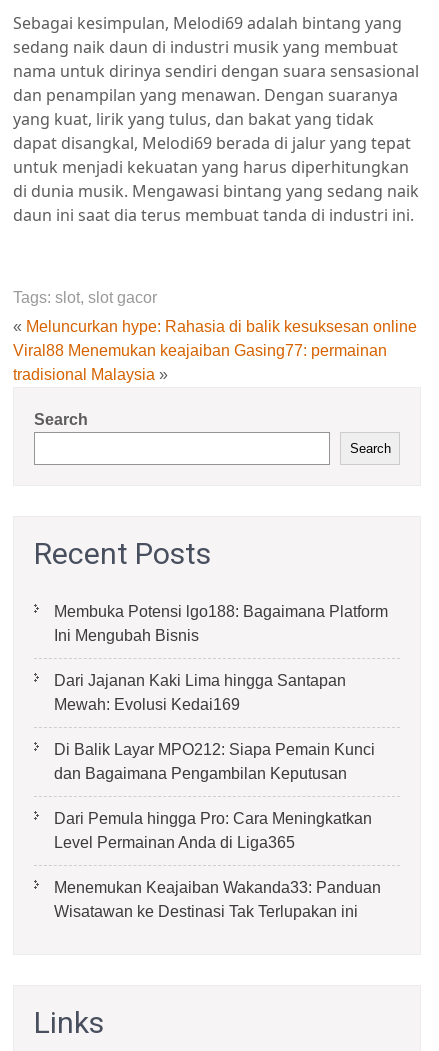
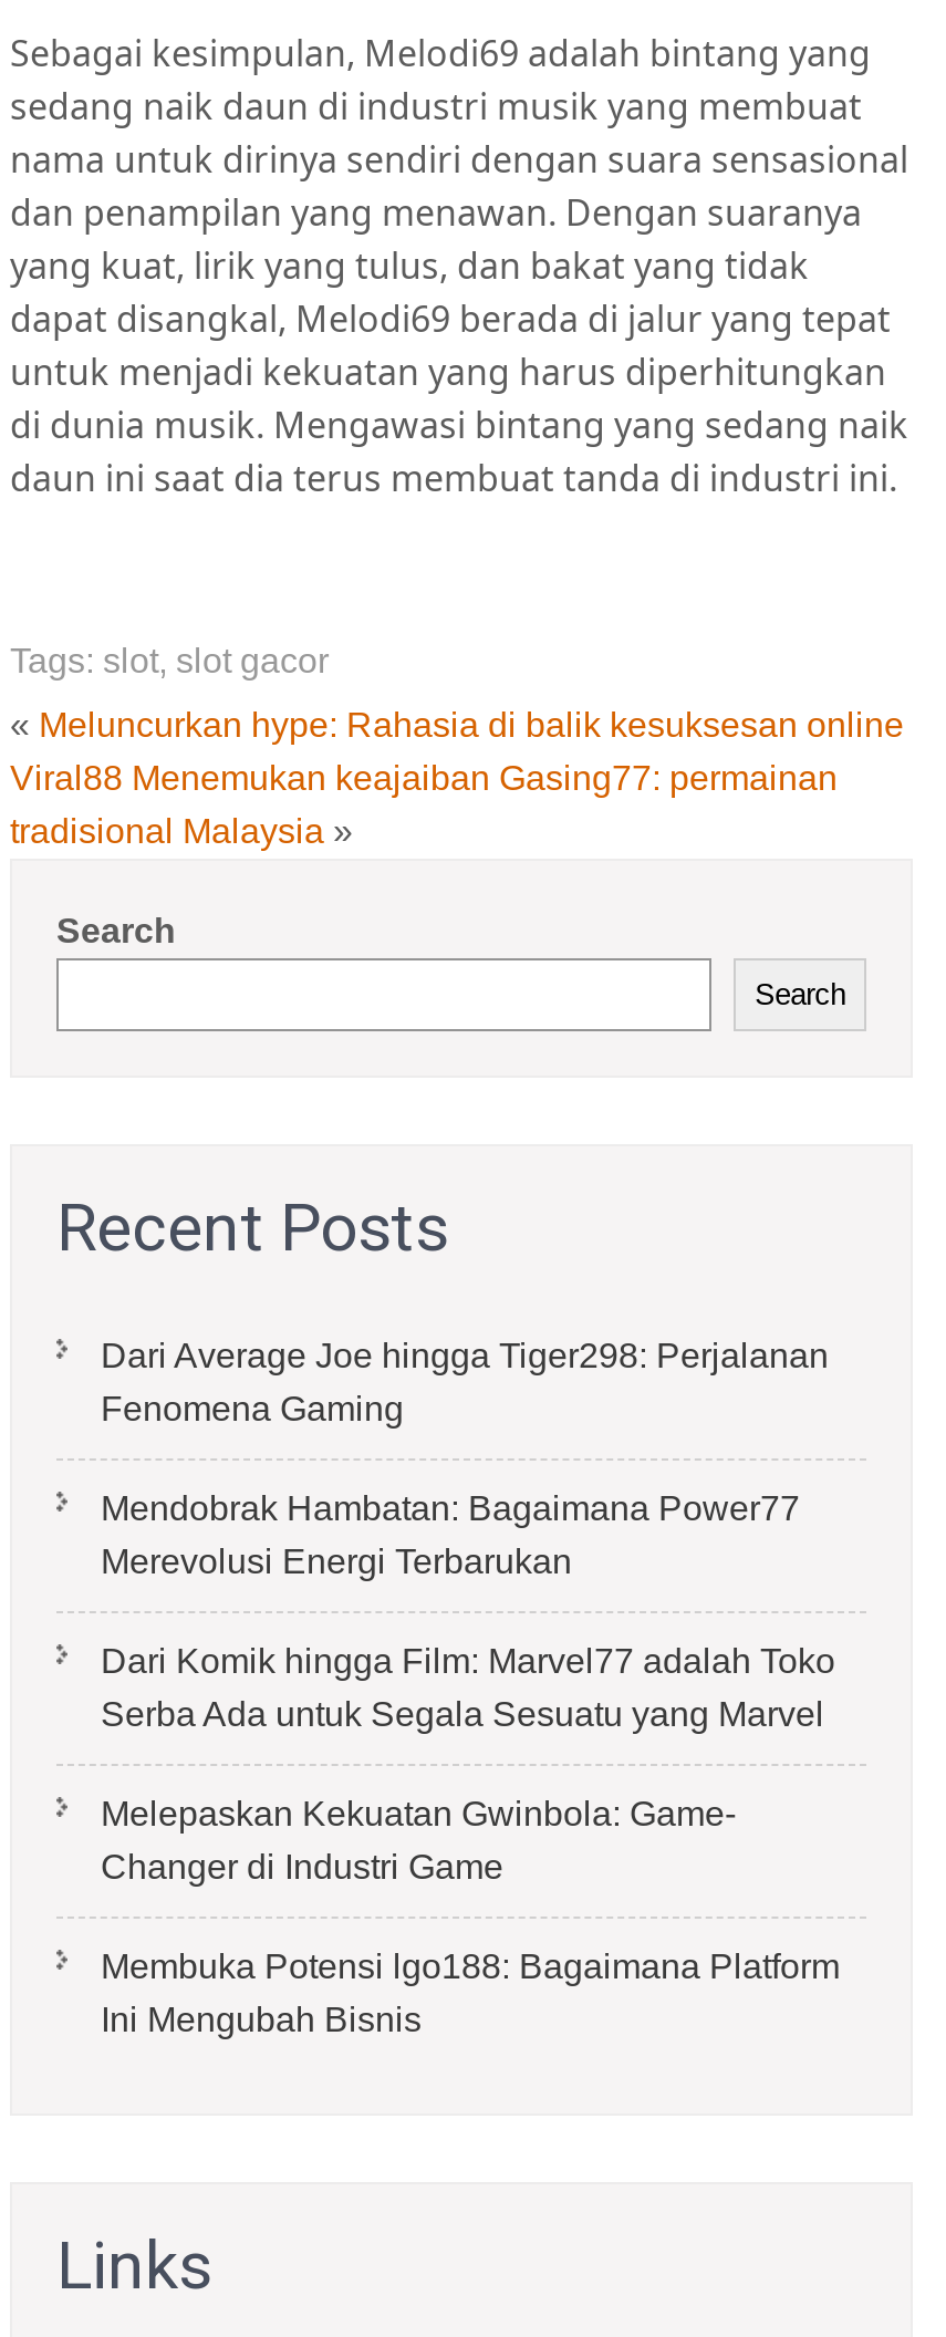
none -> [101,1337,835,1886] Dari Average Joe hingga Tiger298: Perjalanan | Fenomena Gaming | Mendobrak Hambatan: Bagaimana Power77 | Merevolusi Energi Terbarukan | Dari Komik hingga Film: Marvel77 adalah Toko | Serba Ada untuk Segala Sesuatu yang Marvel | Melepaskan Kekuatan Gwinbola: Game- | Changer di Industri Game
moved [54,603,388,644] -> [101,1947,840,2038]: Membuka Potensi lgo188: Bagaimana Platform | Ini Mengubah Bisnis
[54,672,381,920] Dari Jajanan Kaki Lima hingga Santapan | Mewah: Evolusi Kedai169 | Di Balik Layar MPO212: Siapa Pemain Kunci | dan Bagaimana Pengambilan Keputusan | Dari Pemula hingga Pro: Cara Meningkatkan | Level Permainan Anda di Liga365 | Menemukan Keajaiban Wakanda33: Panduan | Wisatawan ke Destinasi Tak Terlupakan ini -> none

